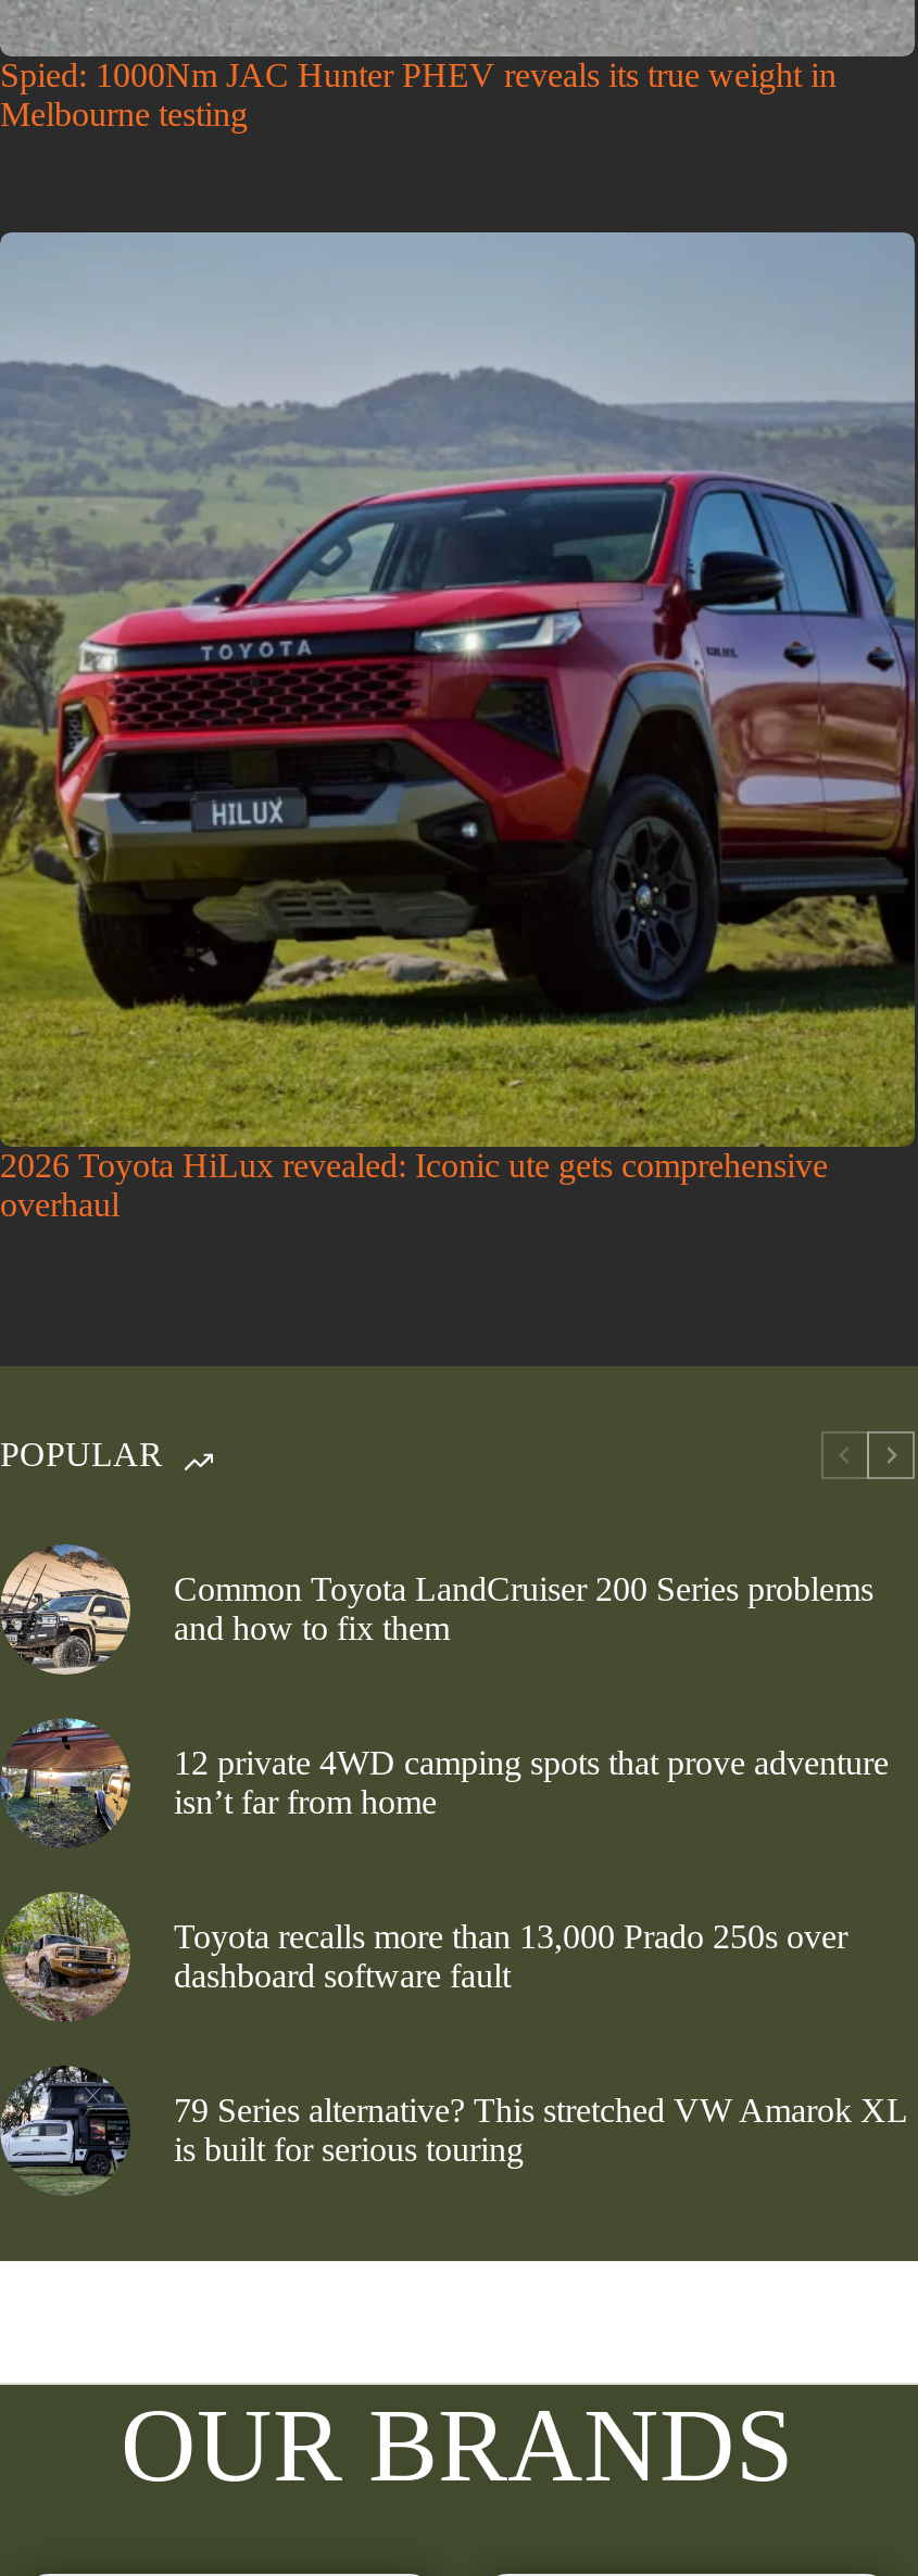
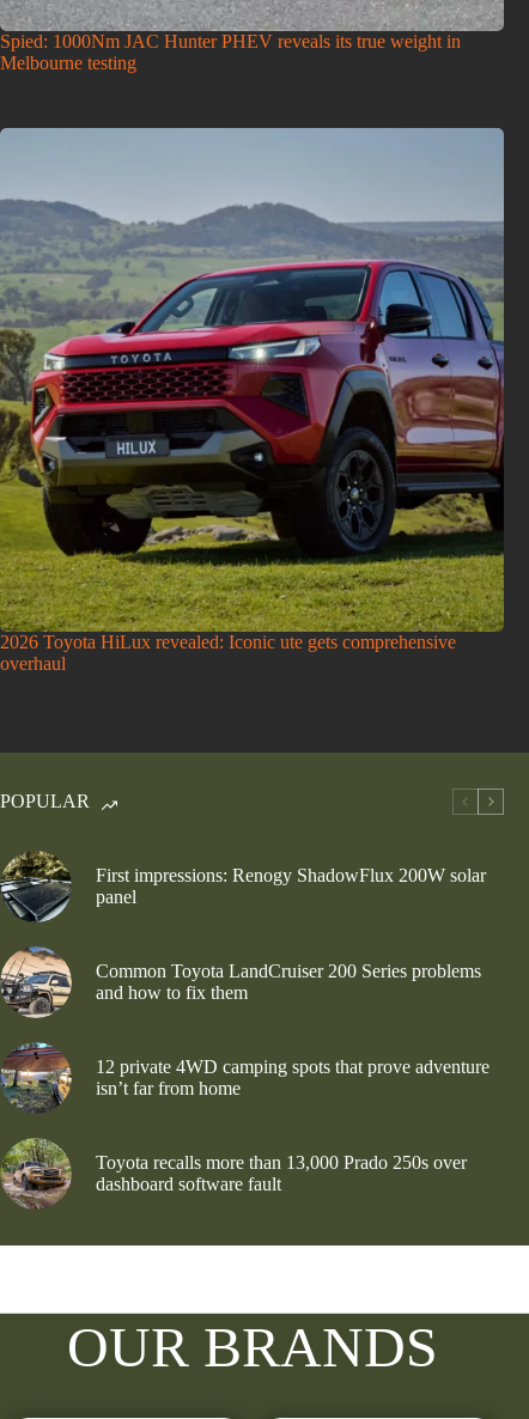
none -> [4,851,486,921] [image] | First impressions: Renogy ShadowFlux 200W solar | panel
moved [0,1542,889,1994] -> [0,945,490,1194]: [image] | Common Toyota LandCruiser 200 Series problems | and how to fix them | 12 private 4WD camping spots that prove adventure | isn’t far from home | Toyota recalls more than 13,000 Prado 250s over | dashboard software fault
[7,2070,906,2194] [image] | 79 Series alternative? This stretched VW Amarok XL | is built for serious touring -> none

